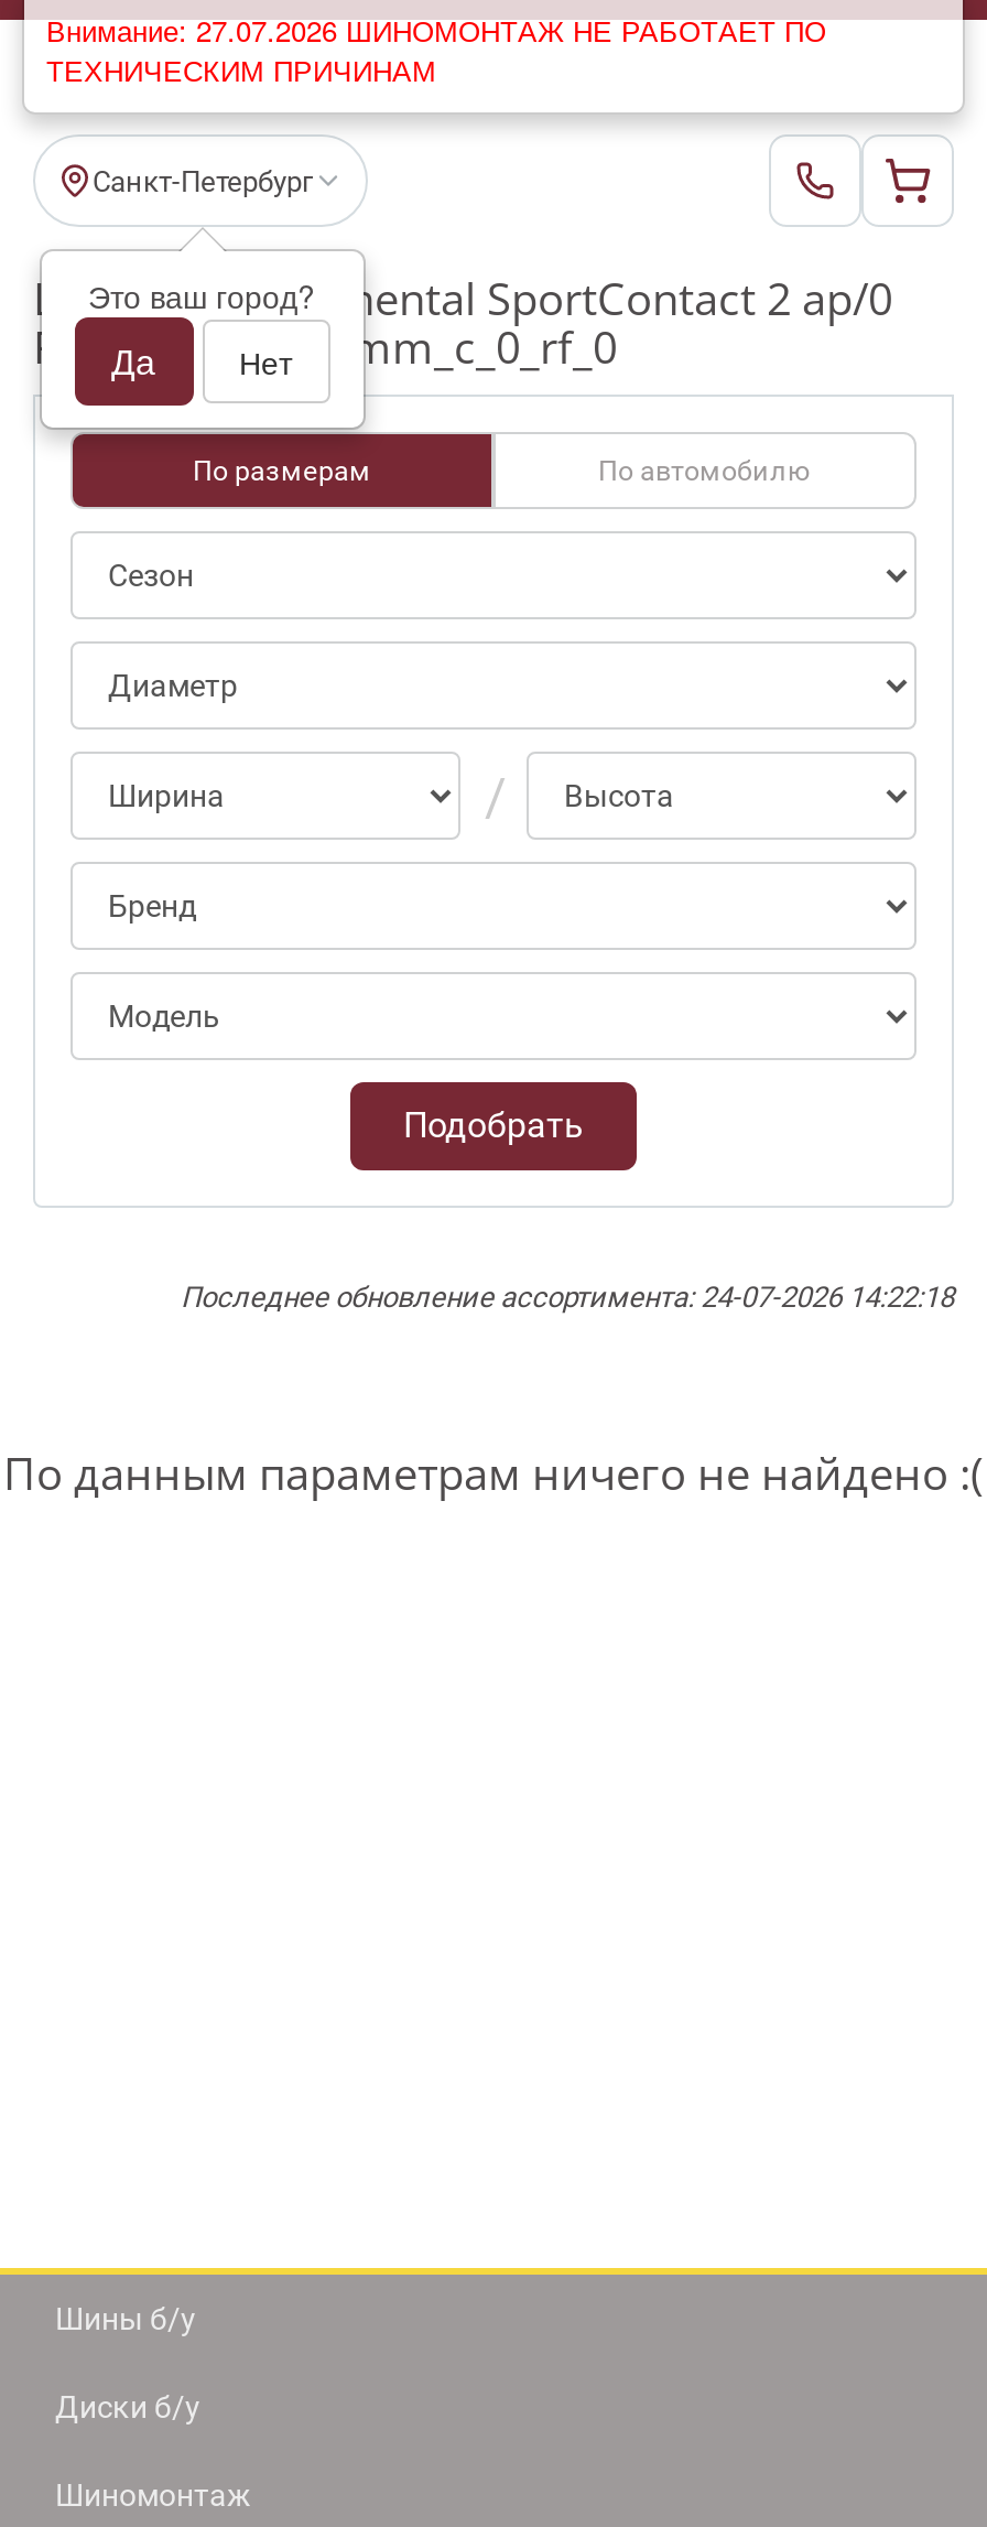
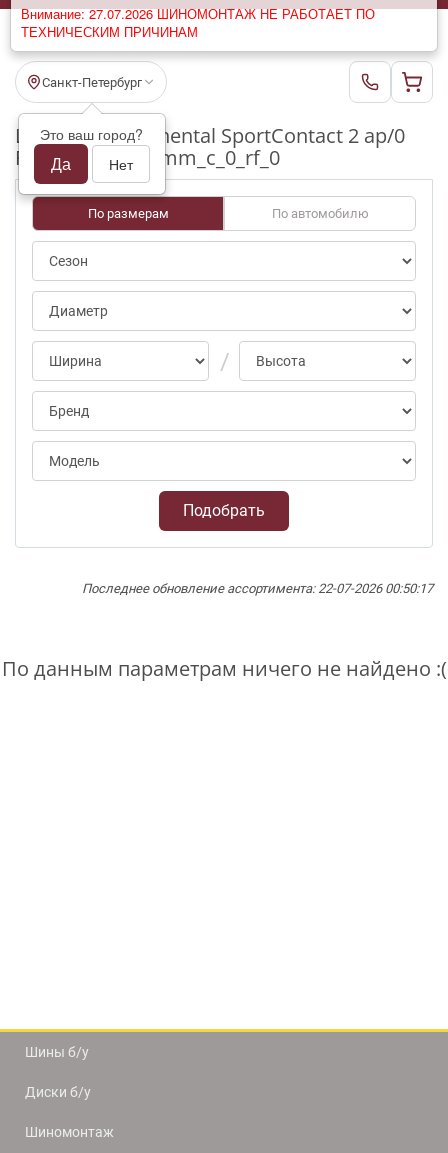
[181,1281,954,1314] Последнее обновление ассортимента: 24-07-2026 14:22:18 -> [82,581,433,596] Последнее обновление ассортимента: 22-07-2026 00:50:17

